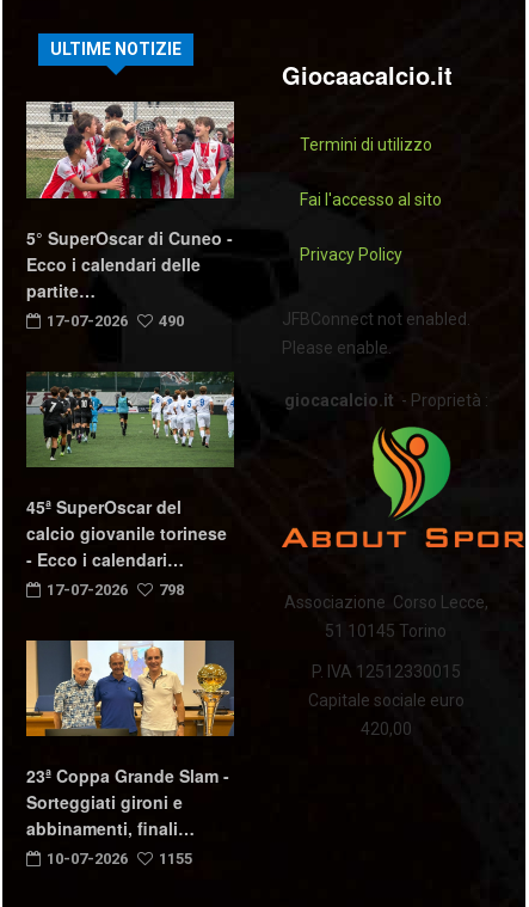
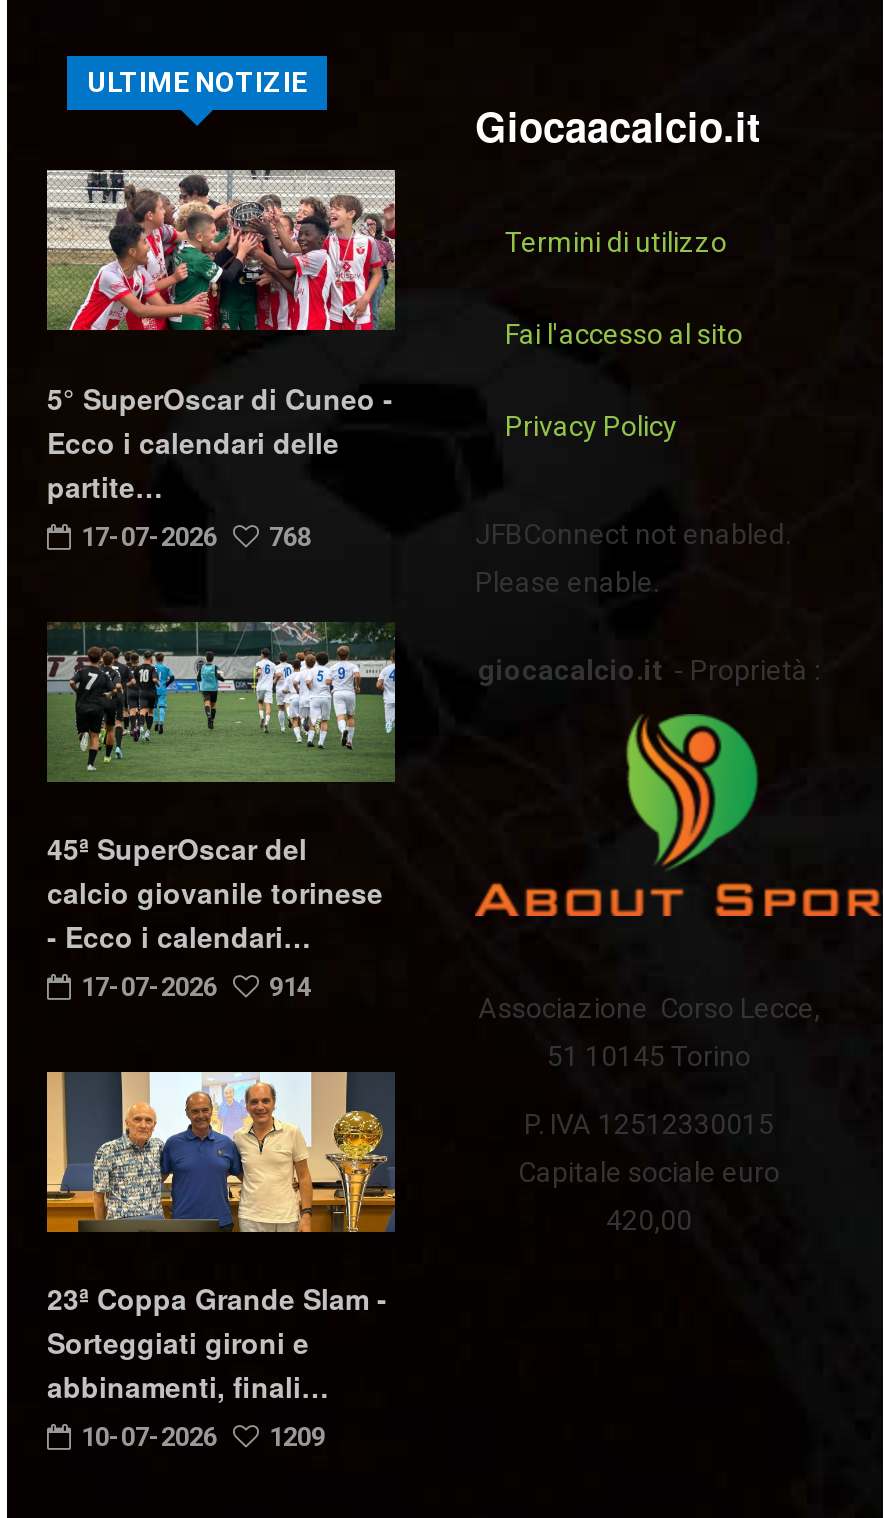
[47,312,184,330] 17-07-2026 490 -> [81,522,311,552] 17-07-2026 768
[47,581,184,599] 17-07-2026 798 -> [81,972,311,1002] 17-07-2026 914
[47,850,192,868] 10-07-2026 1155 -> [81,1423,325,1453] 10-07-2026 1209

